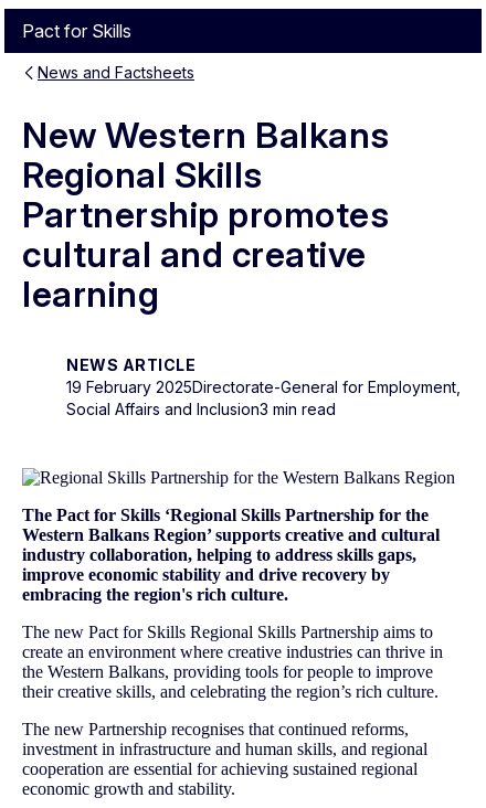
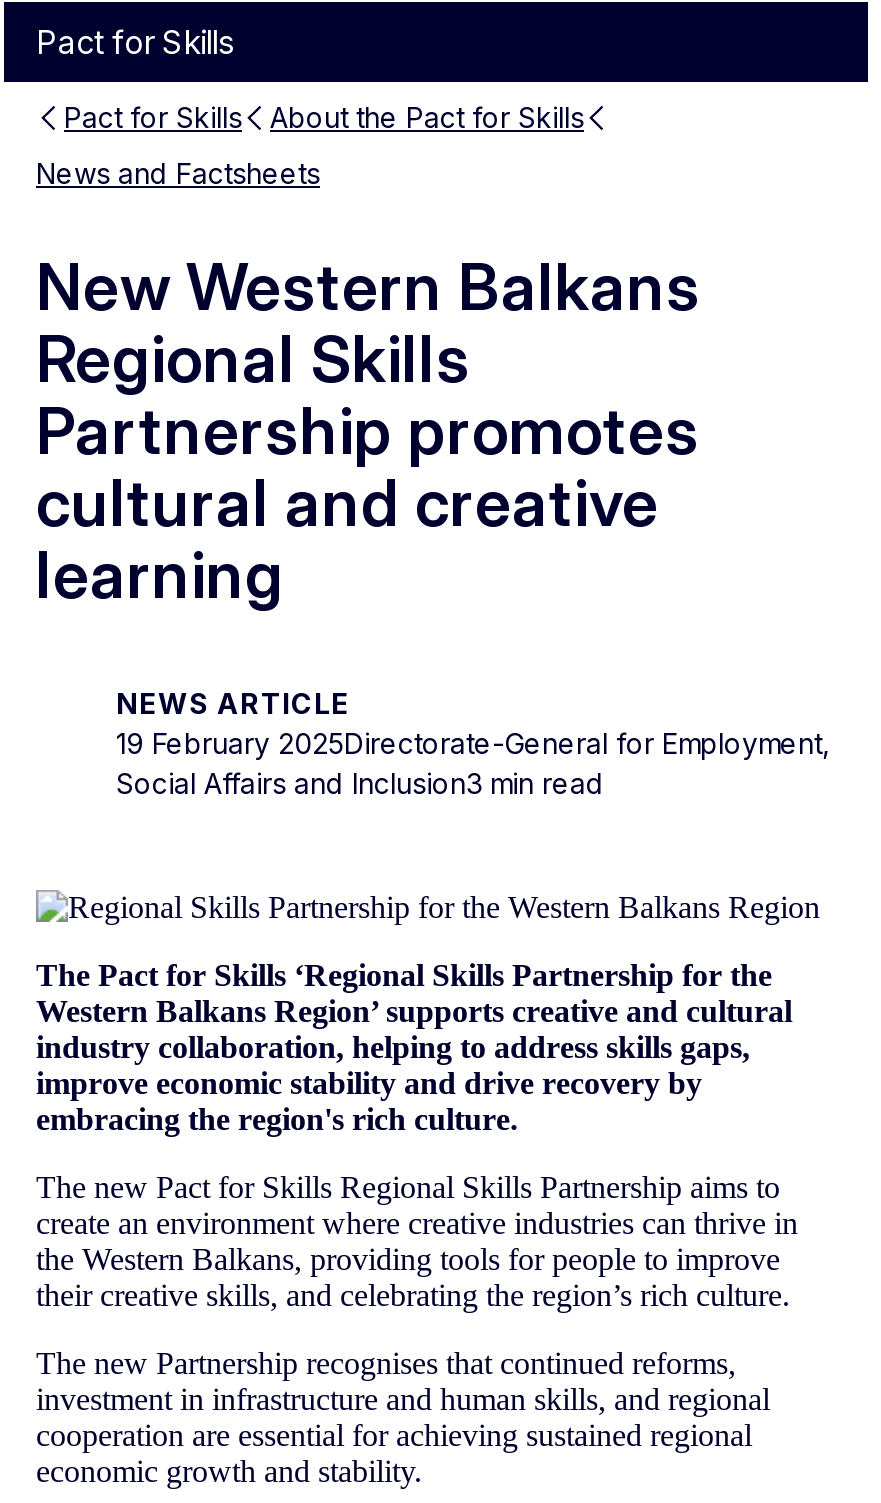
none -> [64,100,584,134] Pact for Skills | About the Pact for Skills

